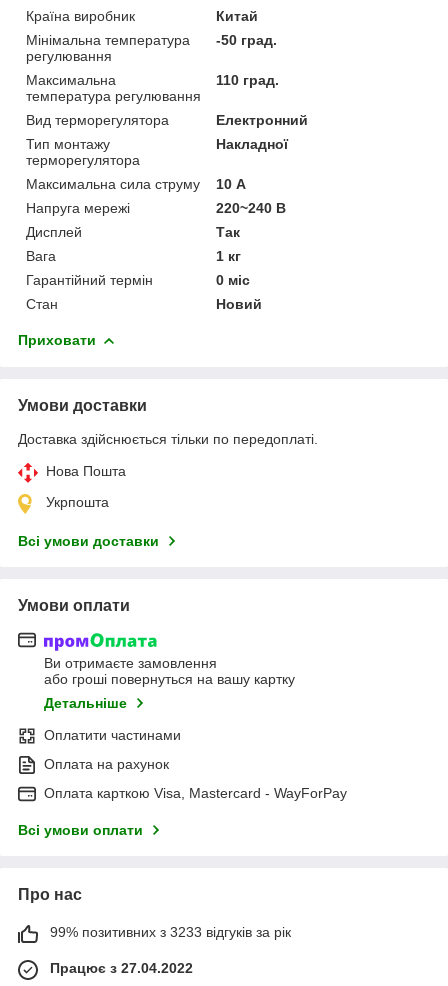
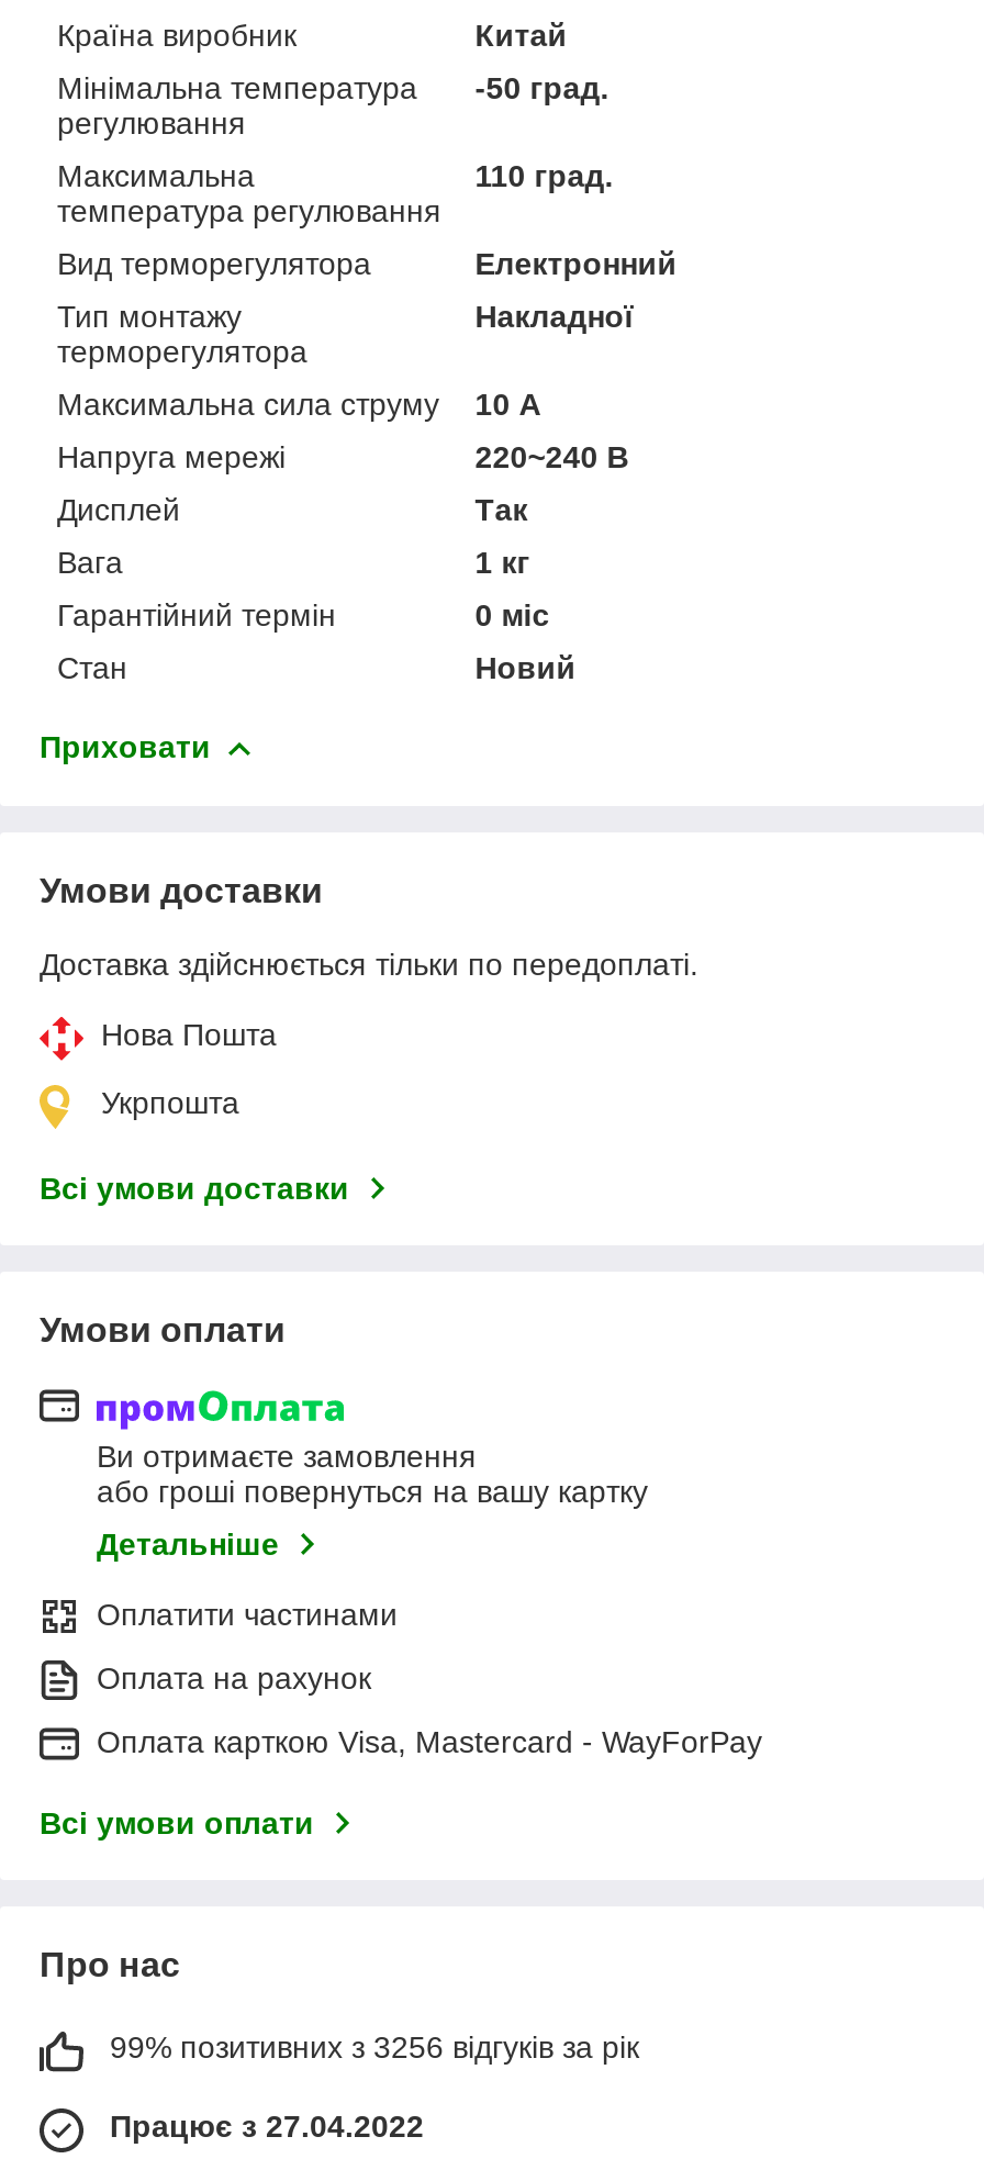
[50,924,291,940] 99% позитивних з 3233 відгуків за рік -> [110,2030,639,2065] 99% позитивних з 3256 відгуків за рік

